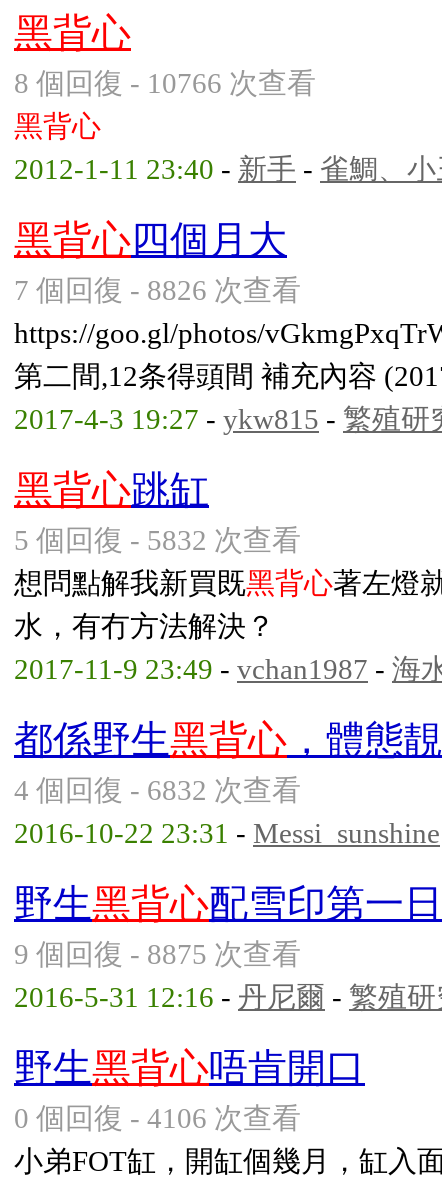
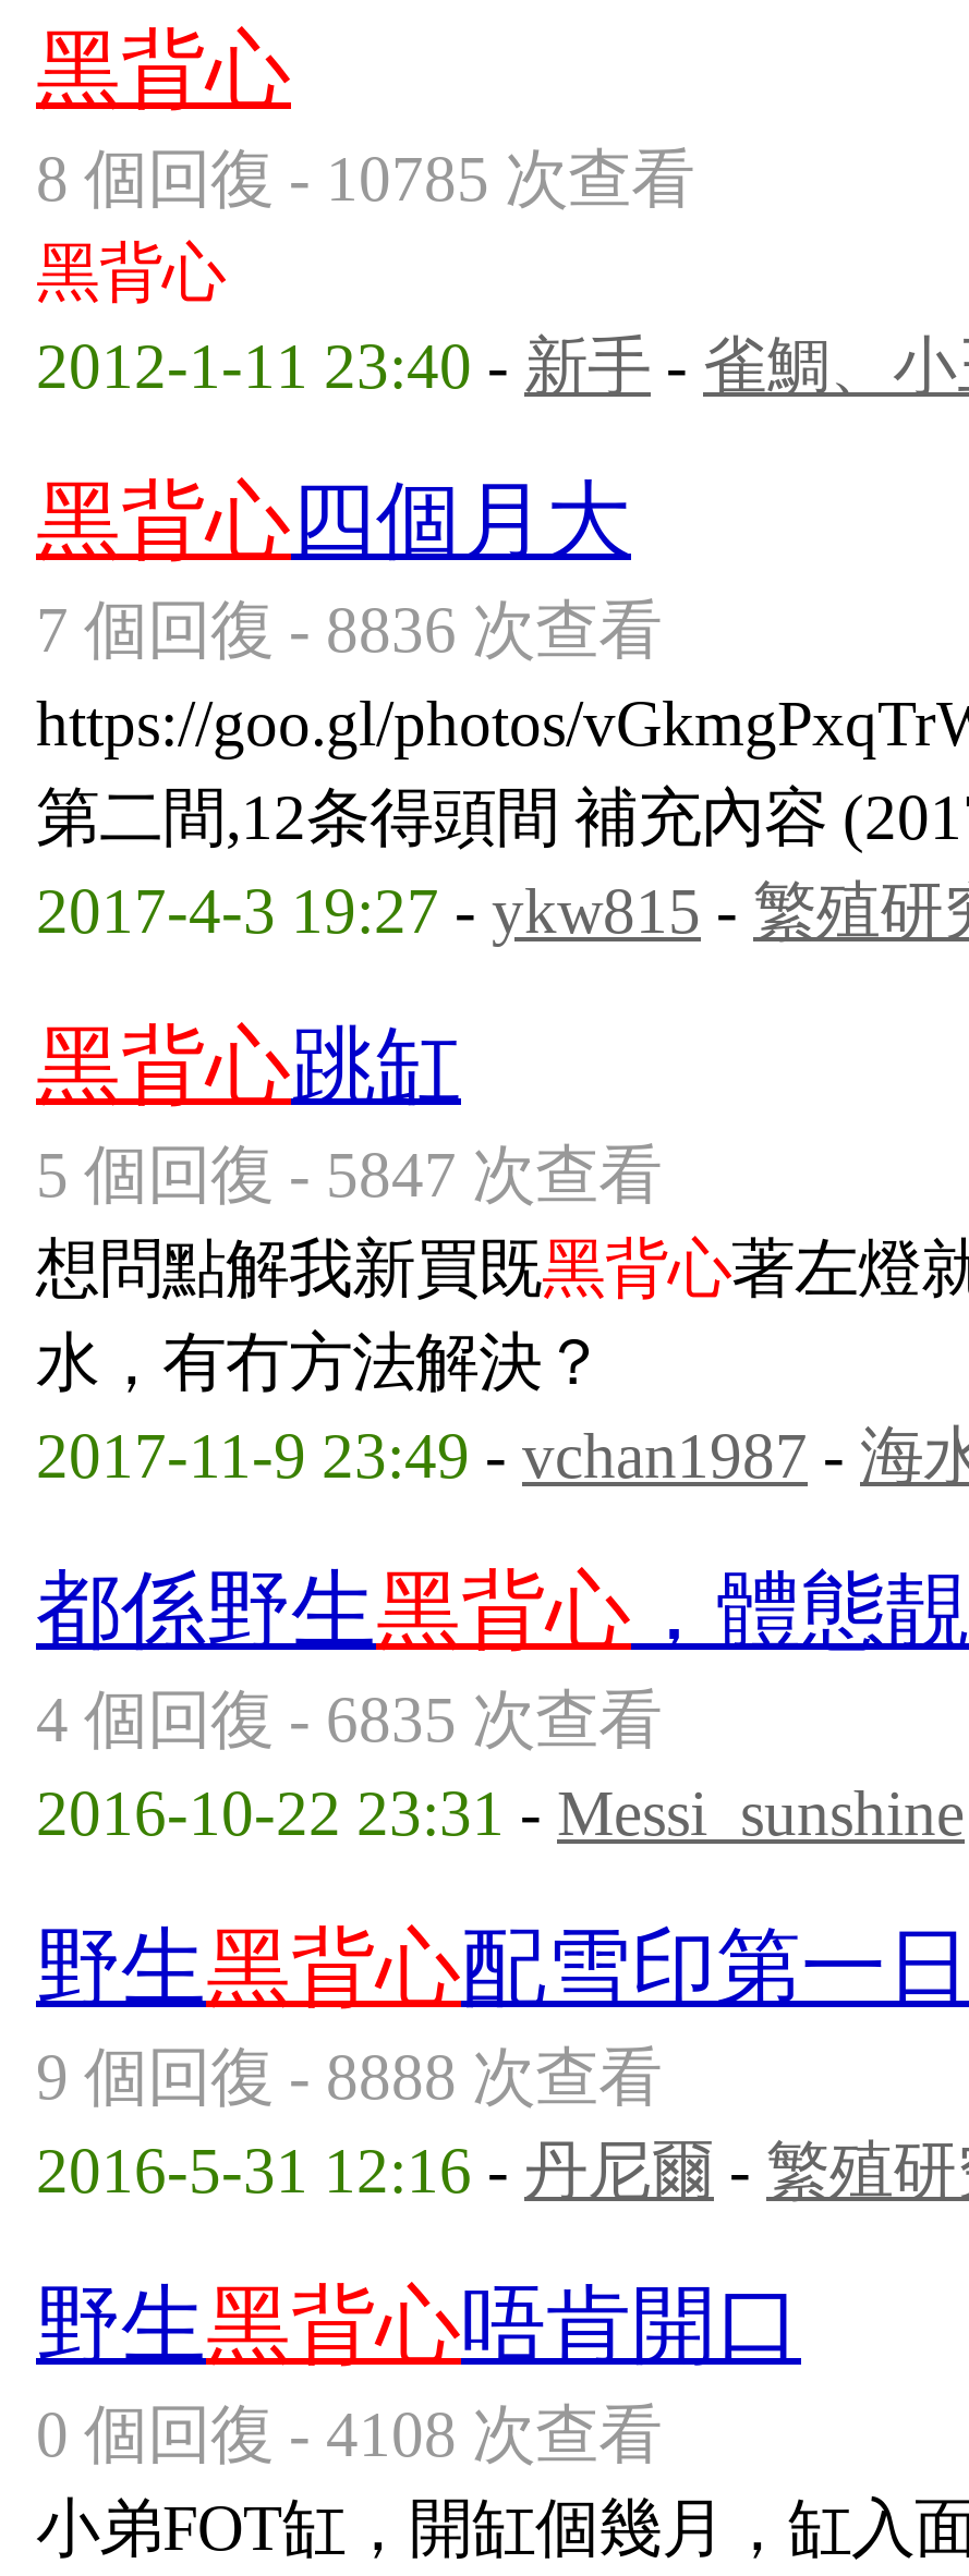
[14,67,316,99] 8 個回復 - 10766 次查看 -> [36,144,694,214] 8 個回復 - 10785 次查看
[14,274,301,306] 7 個回復 - 8826 次查看 -> [36,595,662,665] 7 個回復 - 8836 次查看
[14,524,301,556] 5 個回復 - 5832 次查看 -> [36,1140,662,1210] 5 個回復 - 5847 次查看
[14,774,301,806] 4 個回復 - 6832 次查看 -> [36,1685,662,1754] 4 個回復 - 6835 次查看
[14,938,301,970] 9 個回復 - 8875 次查看 -> [36,2042,662,2112] 9 個回復 - 8888 次查看
[14,1102,301,1134] 0 個回復 - 4106 次查看 -> [36,2399,662,2469] 0 個回復 - 4108 次查看

